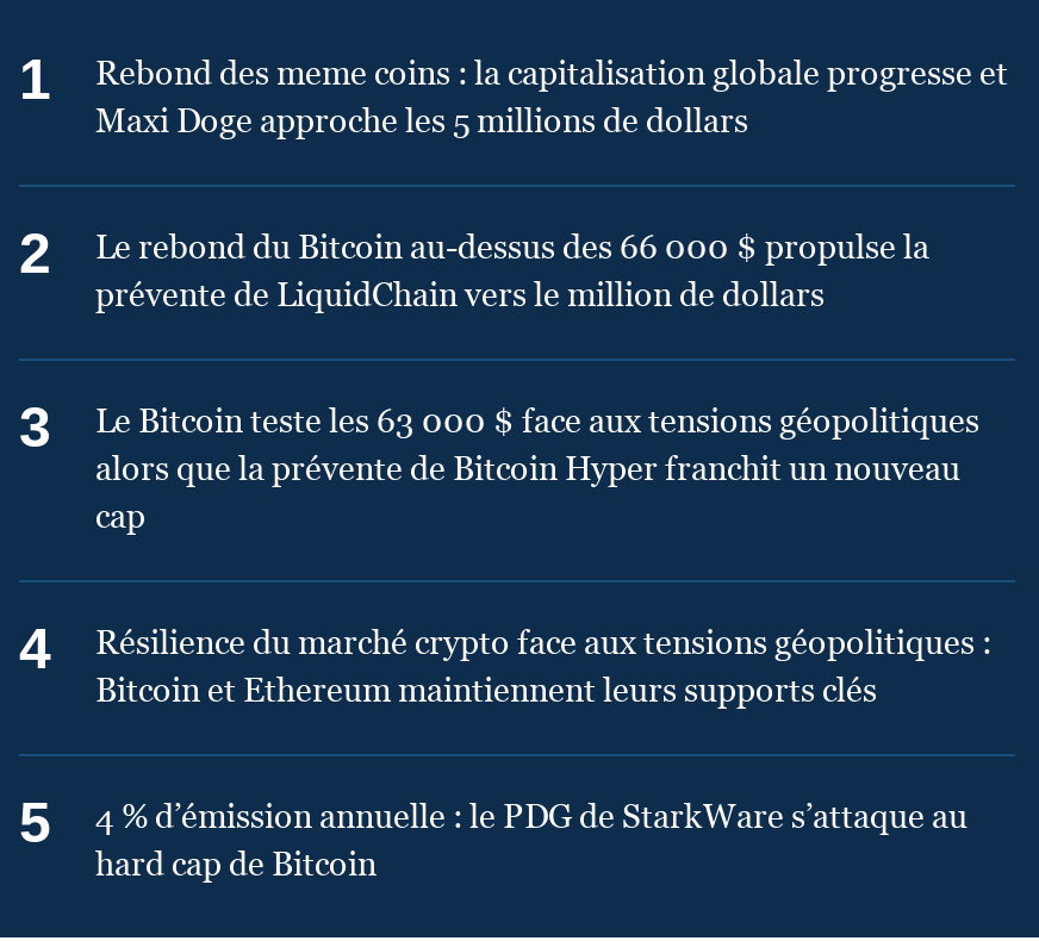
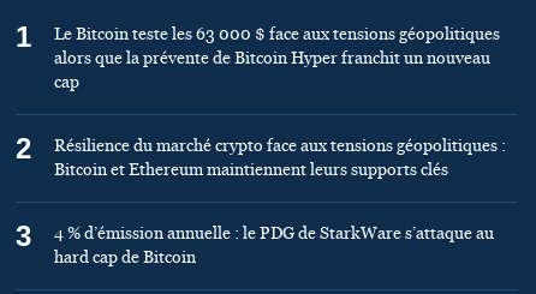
[19,54,1008,459] Rebond des meme coins : la capitalisation globale progresse et | Maxi Doge approche les 5 millions de dollars | 2 | Le rebond du Bitcoin au-dessus des 66 000 $ propulse la | prévente de LiquidChain vers le million de dollars | 3 -> none
[19,616,991,681] 4 Résilience du marché crypto face aux tensions géopolitiques : -> [16,132,506,165] 2 Résilience du marché crypto face aux tensions géopolitiques :
[19,790,968,855] 5 4 % d’émission annuelle : le PDG de StarkWare s’attaque au -> [16,220,494,252] 3 4 % d’émission annuelle : le PDG de StarkWare s’attaque au

